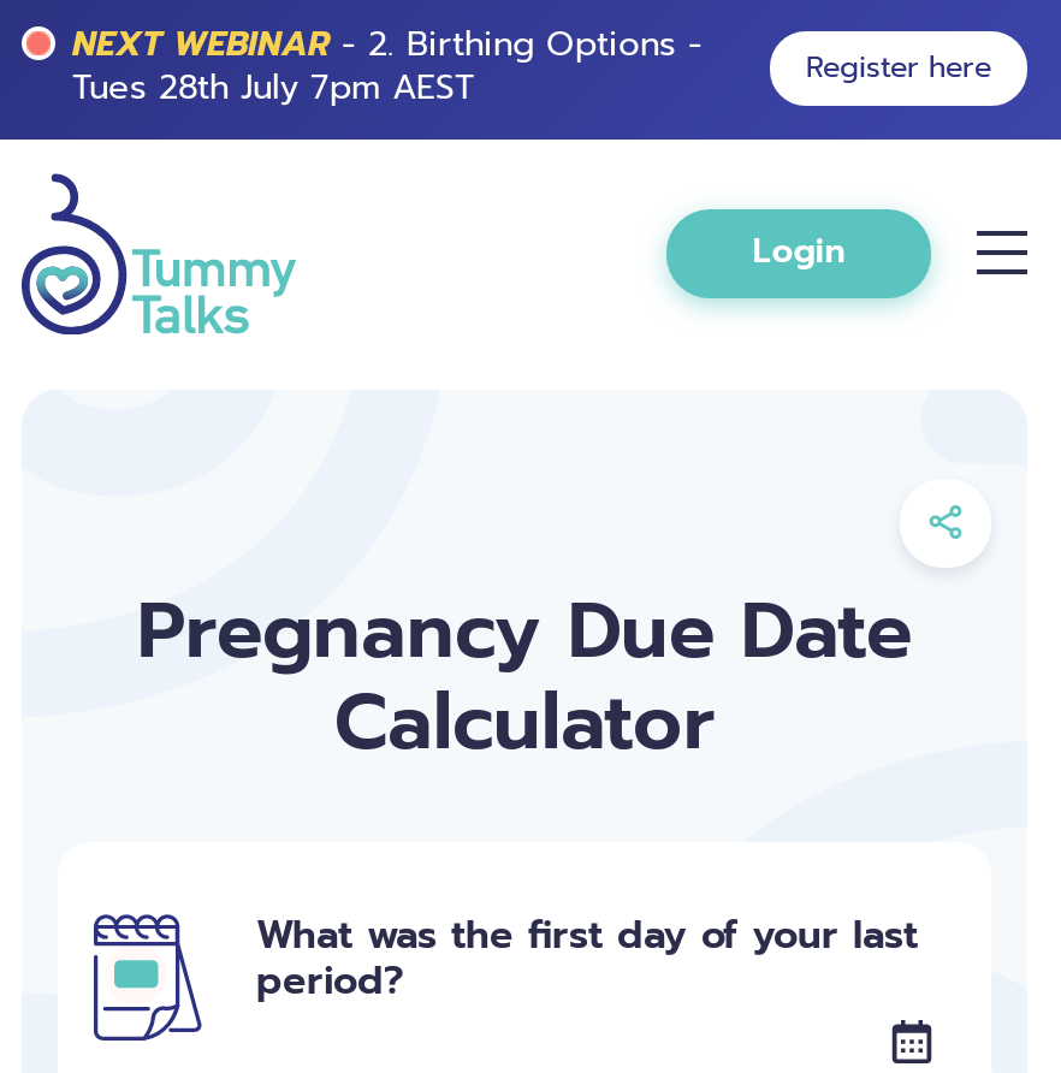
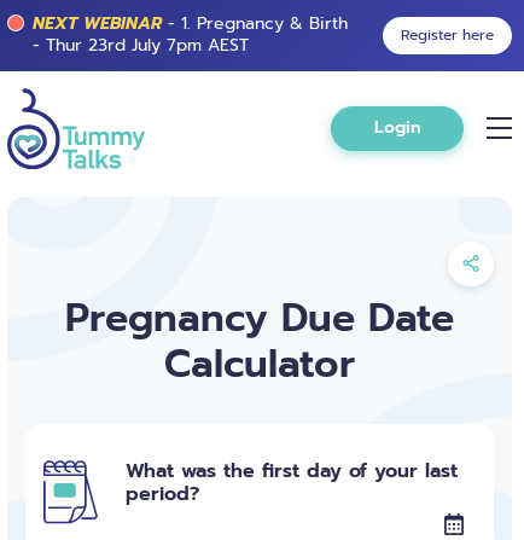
[72,19,703,113] NEXT WEBINAR - 2. Birthing Options - | Tues 28th July 7pm AEST -> [33,11,348,58] NEXT WEBINAR - 1. Pregnancy & Birth | - Thur 23rd July 7pm AEST

